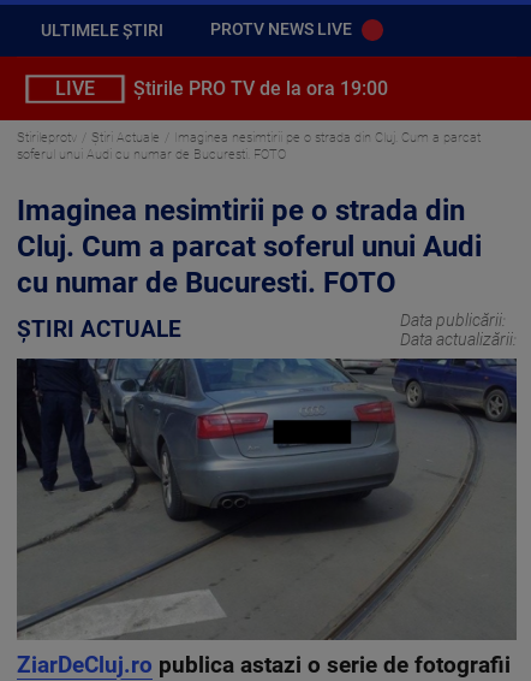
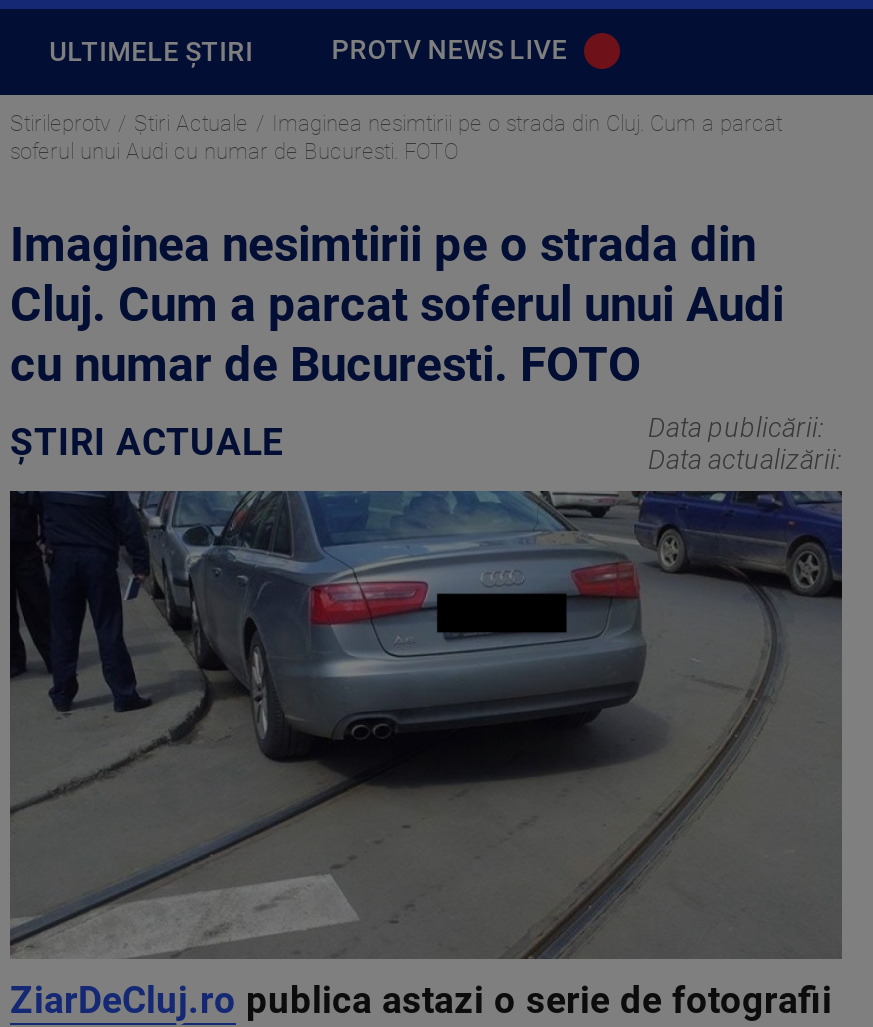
[55,77,388,100] LIVE | Știrile PRO TV de la ora 19:00 -> none

